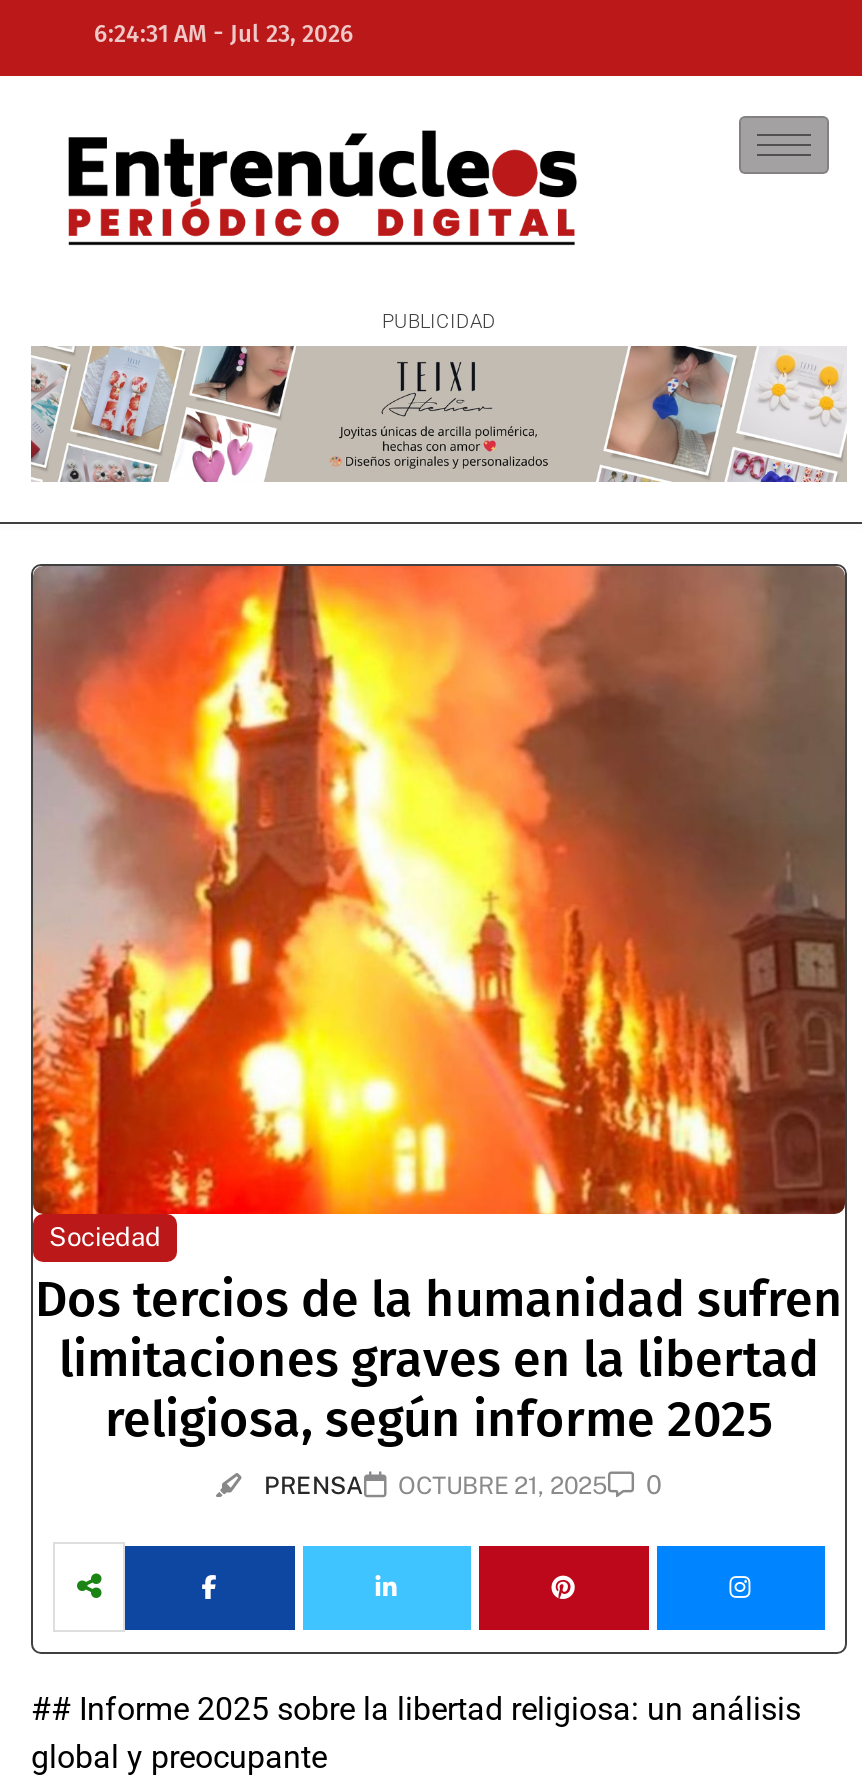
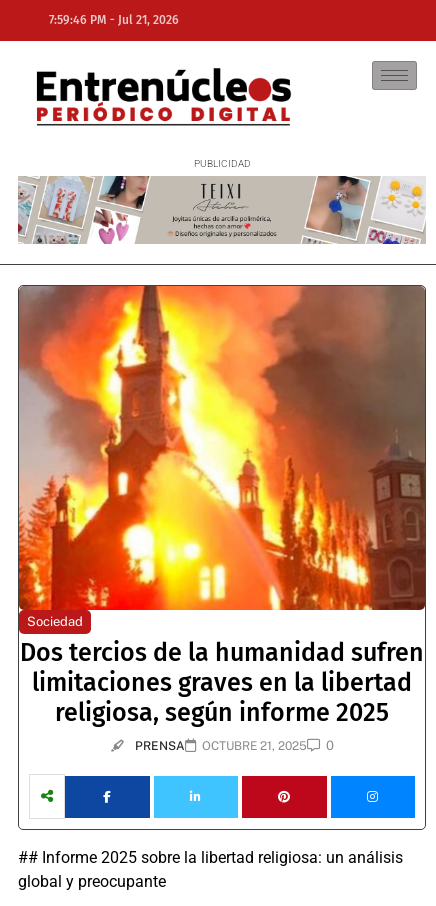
[94,12,354,50] 6:24:31 AM - Jul 23, 2026 -> [49,9,179,28] 7:59:46 PM - Jul 21, 2026

